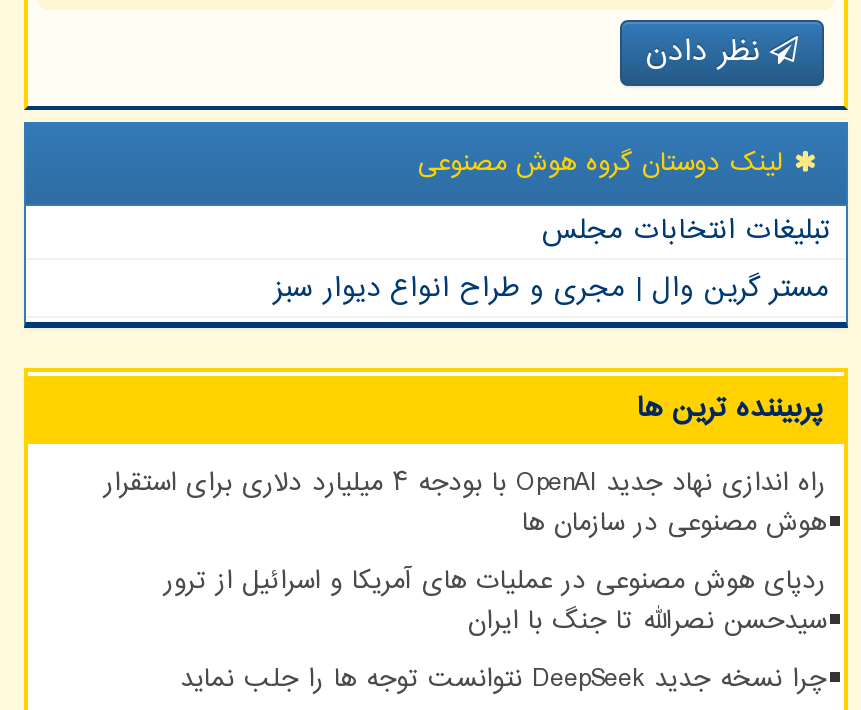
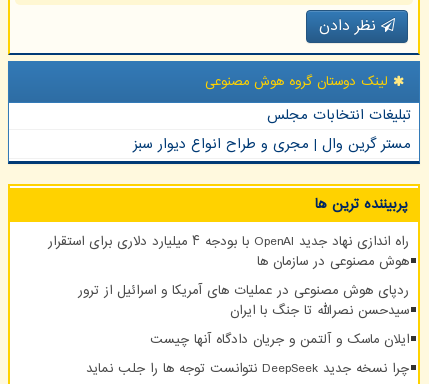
none -> [150,329,409,351] ایلان ماسک و آلتمن و جریان دادگاه آنها چیست

